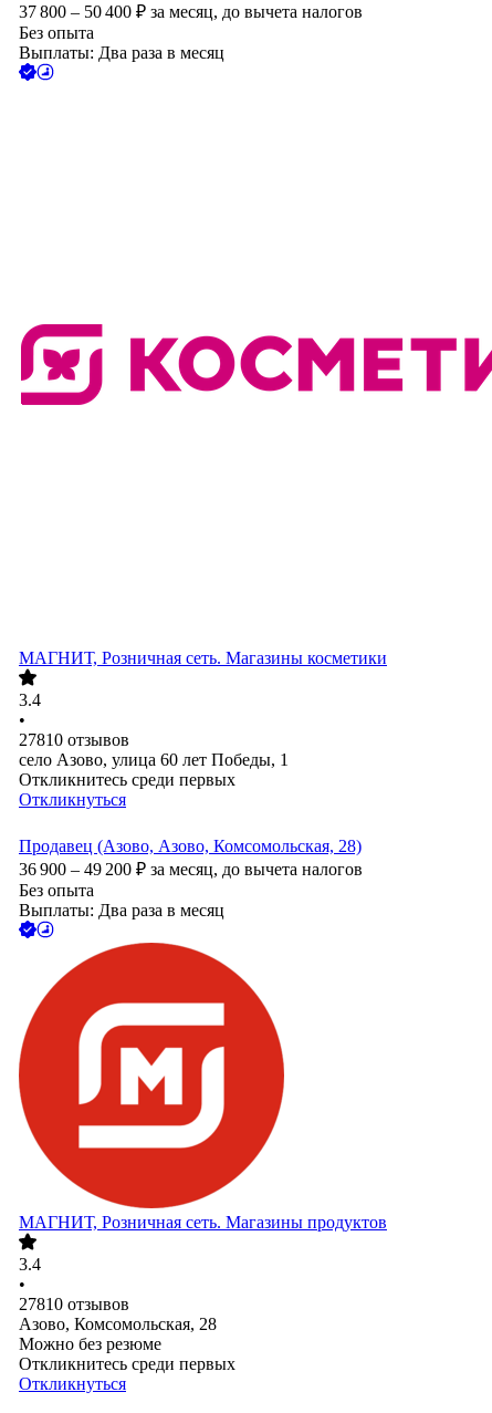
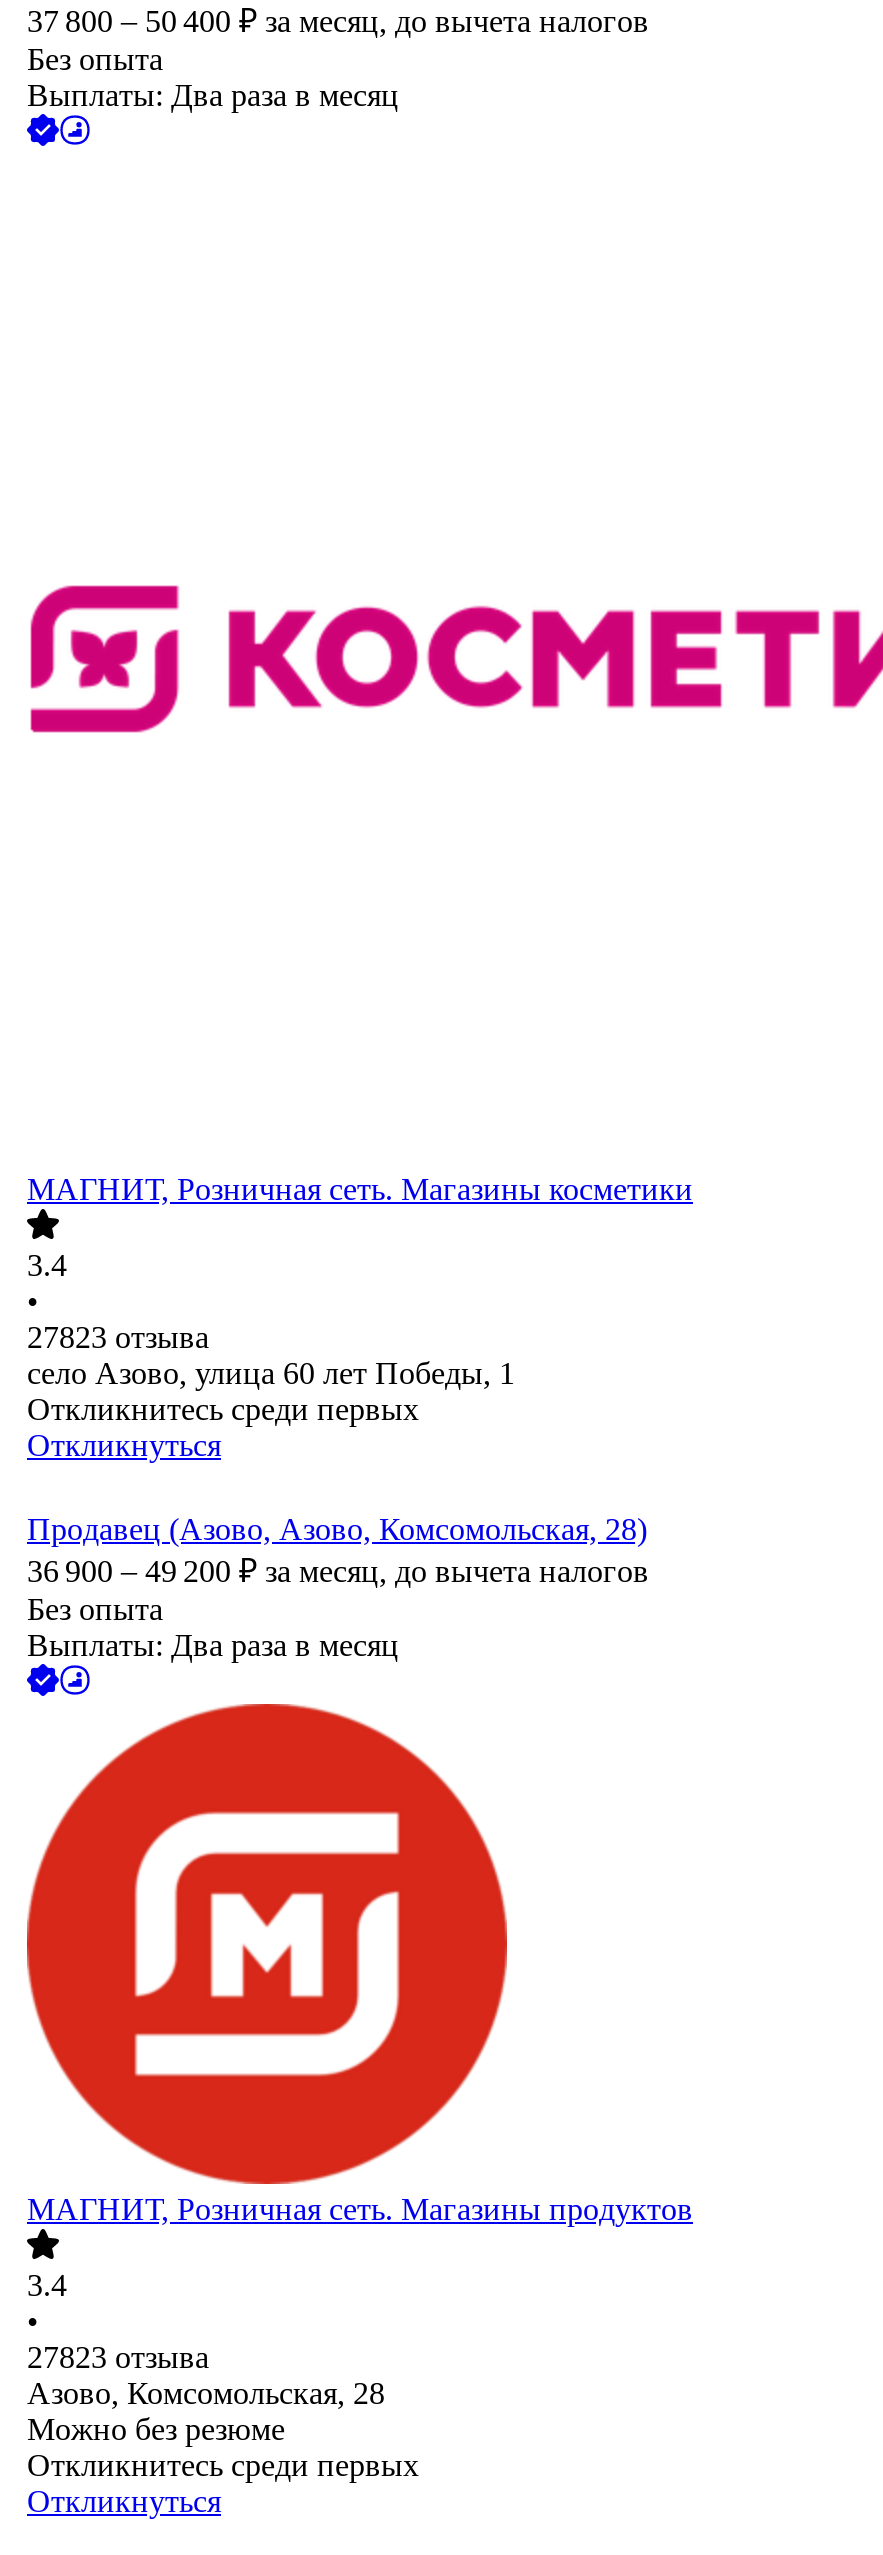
[19,731,129,749] 27810 отзывов -> [27,1321,209,1355] 27823 отзыва
[19,1295,129,1314] 27810 отзывов -> [27,2341,209,2375] 27823 отзыва

